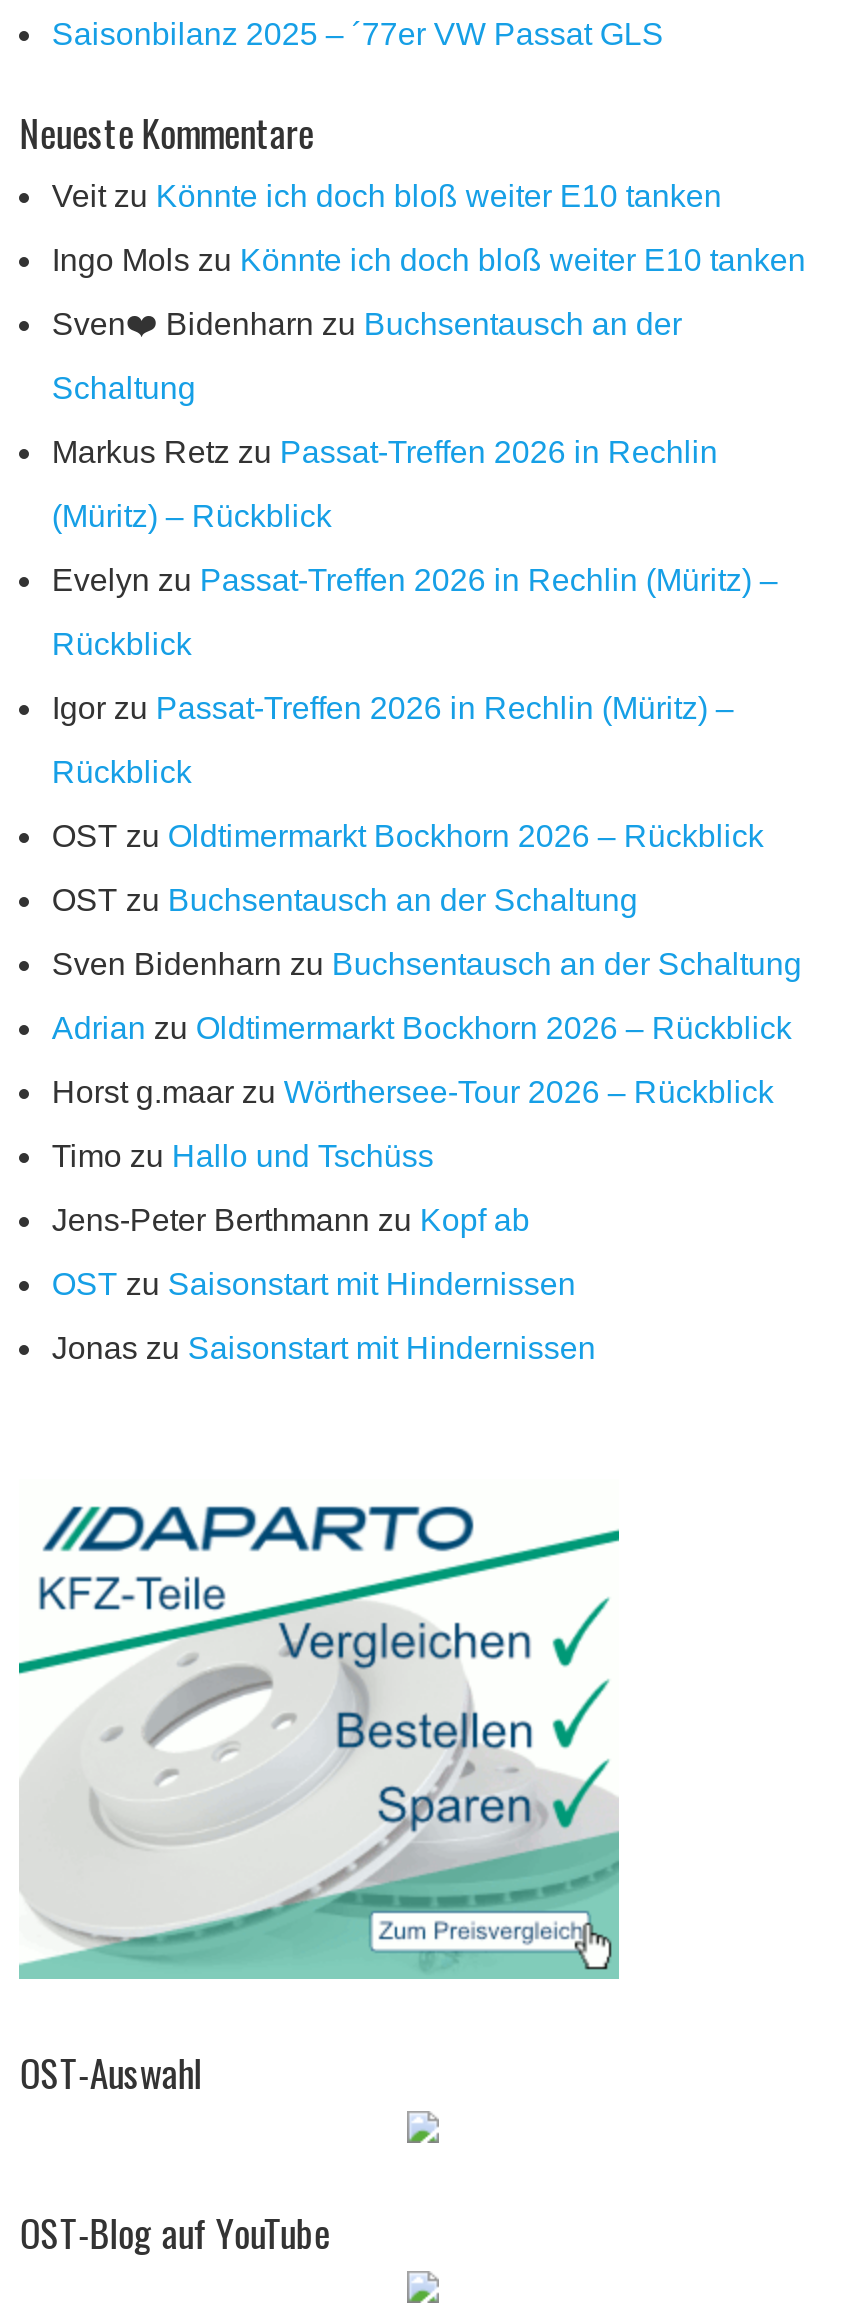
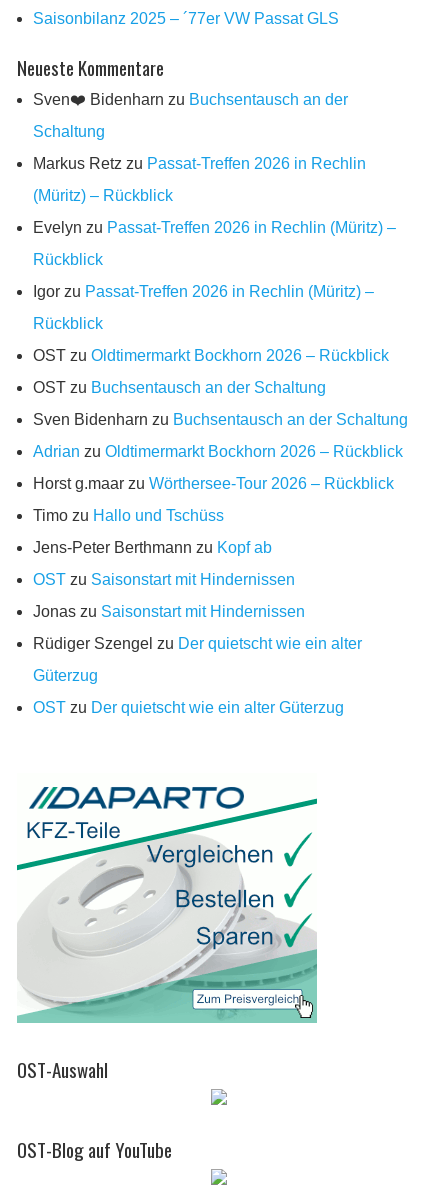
[52,178,806,276] Veit zu Könnte ich doch bloß weiter E10 tanken | Ingo Mols zu Könnte ich doch bloß weiter E10 tanken -> none
moved [52,370,802,1364] -> [33,123,408,620]: Schaltung | Markus Retz zu Passat-Treffen 2026 in Rechlin | (Müritz) – Rückblick | ... | OST zu Saisonstart mit Hindernissen | Jonas zu Saisonstart mit Hindernissen
none -> [33,635,362,716] Rüdiger Szengel zu Der quietscht wie ein alter | Güterzug | OST zu Der quietscht wie ein alter Güterzug

